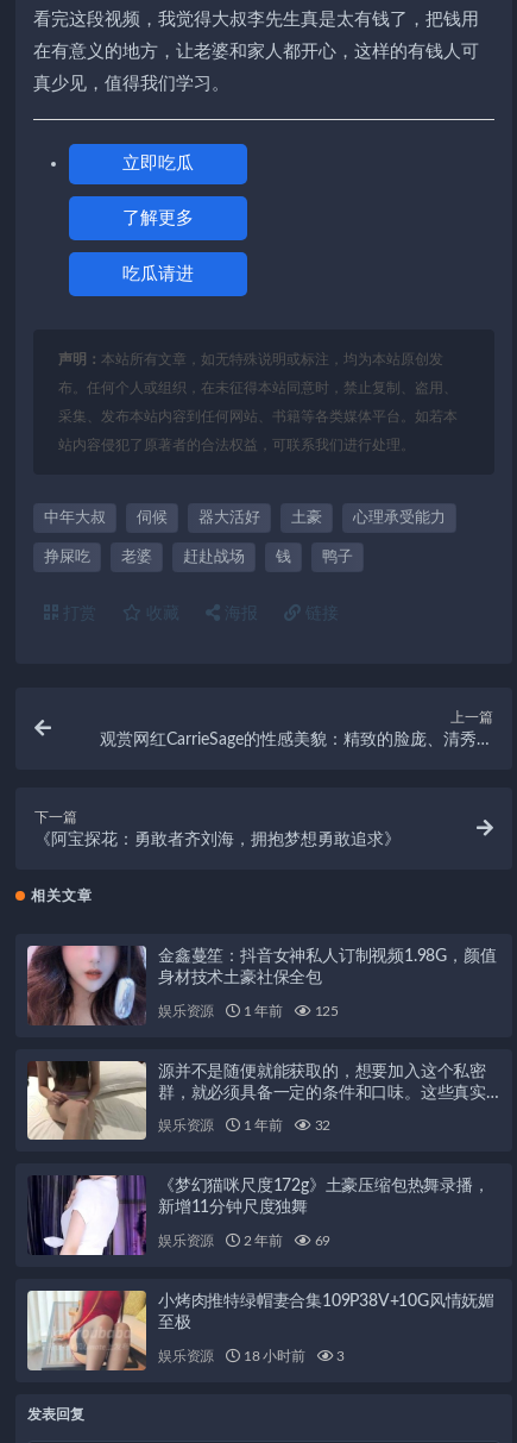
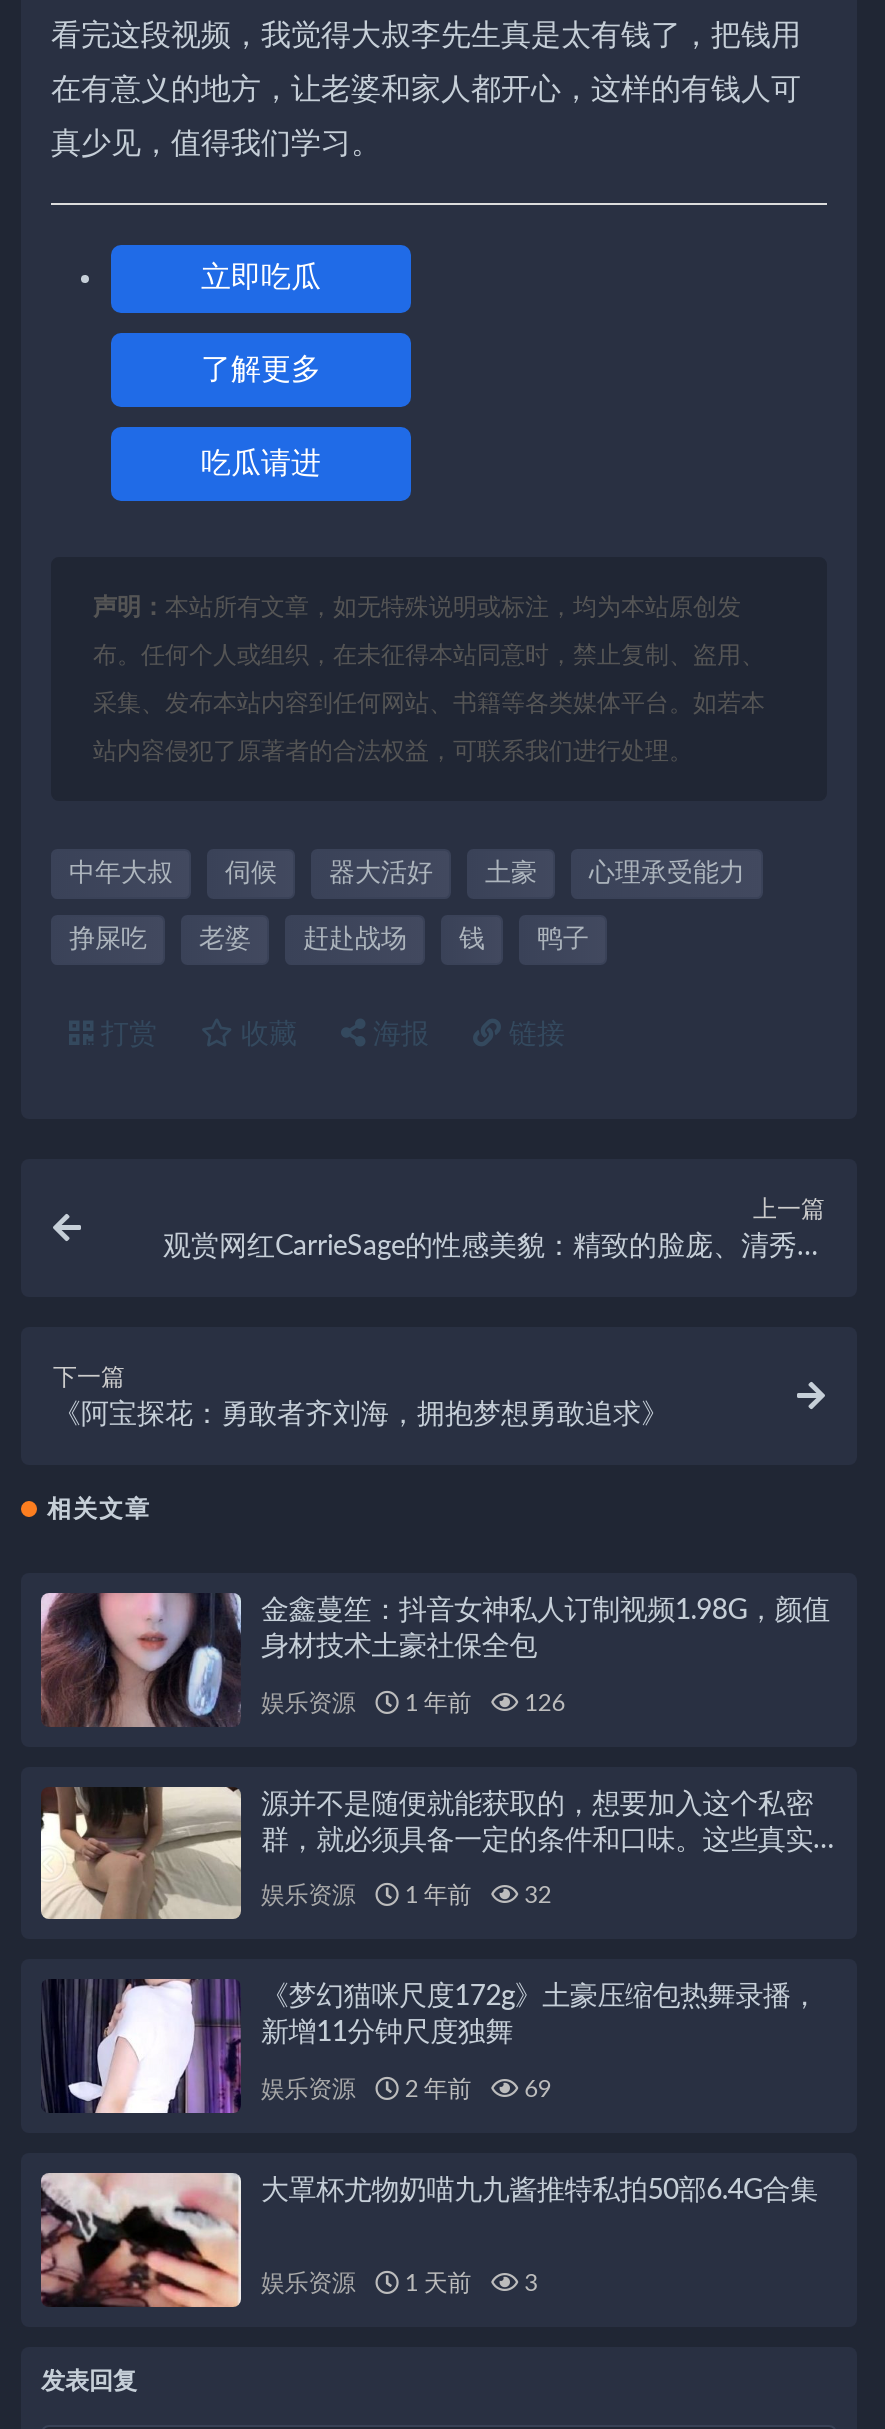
[158,1004,339,1018] 娱乐资源 1 年前 125 -> [261,1690,565,1714] 娱乐资源 1 年前 126
[26,1290,494,1372] [image] | 小烤肉推特绿帽妻合集109P38V+10G风情妩媚 | 至极 -> [39,2171,818,2309] [image] | 大罩杯尤物奶喵九九酱推特私拍50部6.4G合集
[158,1349,345,1363] 娱乐资源 18 小时前 3 -> [261,2270,538,2294] 娱乐资源 1 天前 3

